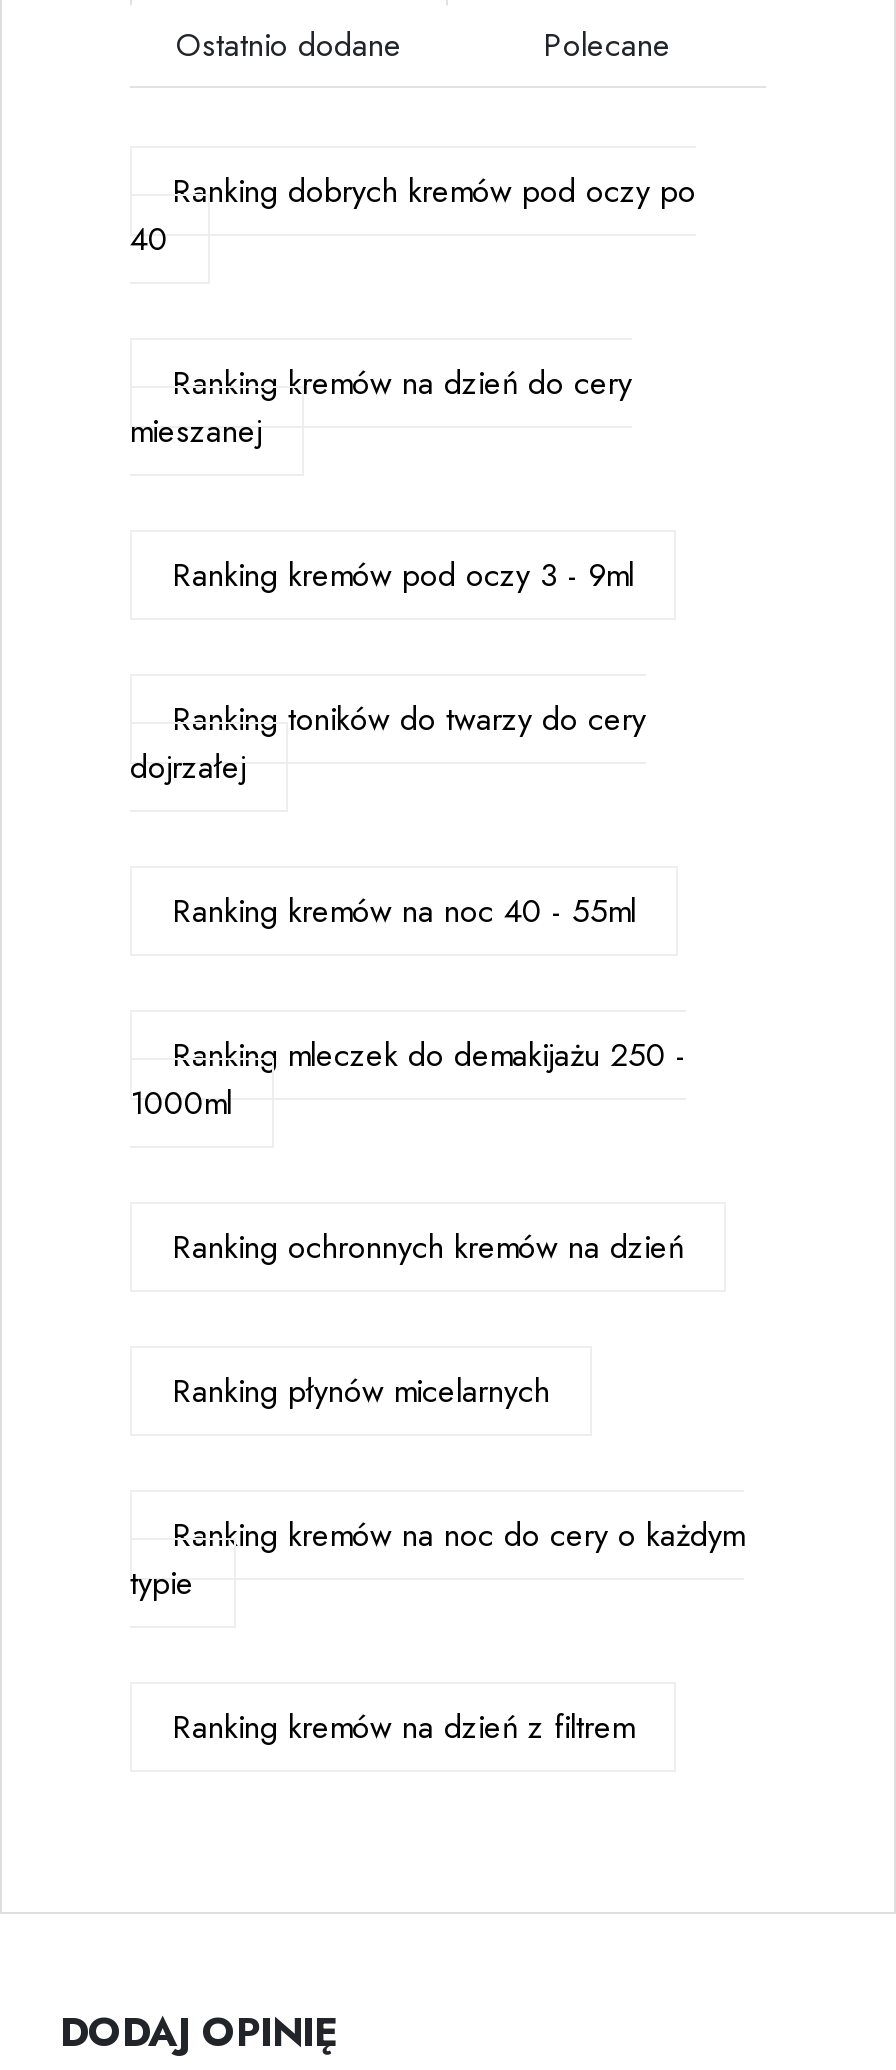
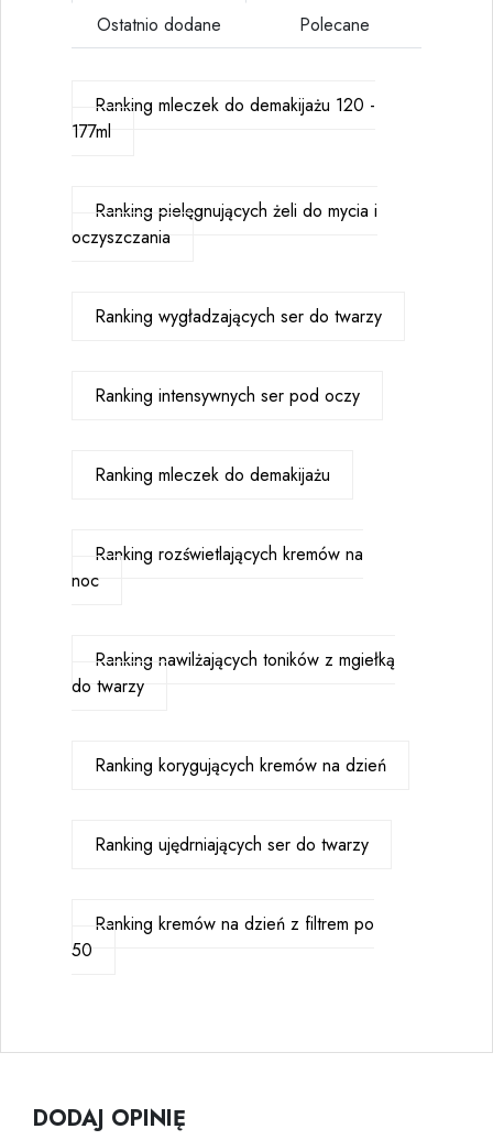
[130,168,696,262] Ranking dobrych kremów pod oczy po | 40 -> [72,92,375,144] Ranking mleczek do demakijażu 120 - | 177ml
[130,360,632,454] Ranking kremów na dzień do cery | mieszanej -> [72,198,377,250] Ranking pielęgnujących żeli do mycia i | oczyszczania
[172,552,634,598] Ranking kremów pod oczy 3 - 9ml -> [95,303,382,329] Ranking wygładzających ser do twarzy
[130,696,646,790] Ranking toników do twarzy do cery | dojrzałej -> [95,383,360,408] Ranking intensywnych ser pod oczy
[172,888,636,934] Ranking kremów na noc 40 - 55ml -> [95,462,330,487] Ranking mleczek do demakijażu
[130,1032,686,1126] Ranking mleczek do demakijażu 250 - | 1000ml -> [72,541,363,593] Ranking rozświetlających kremów na | noc
[172,1224,684,1270] Ranking ochronnych kremów na dzień -> [72,647,395,699] Ranking nawilżających toników z mgiełką | do twarzy
[172,1368,550,1414] Ranking płynów micelarnych -> [95,752,386,778] Ranking korygujących kremów na dzień
[130,1512,744,1606] Ranking kremów na noc do cery o każdym | typie -> [95,832,369,857] Ranking ujędrniających ser do twarzy
[172,1704,634,1750] Ranking kremów na dzień z filtrem -> [72,911,374,963] Ranking kremów na dzień z filtrem po | 50

